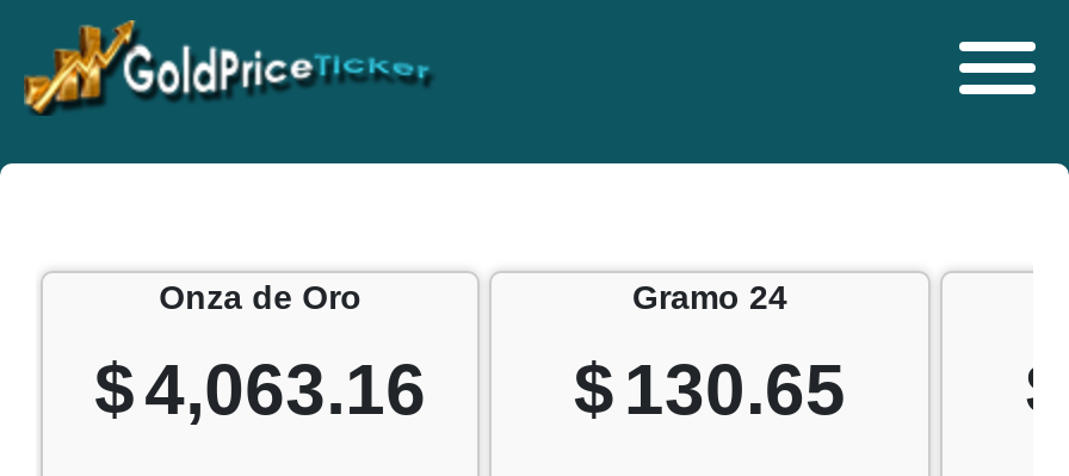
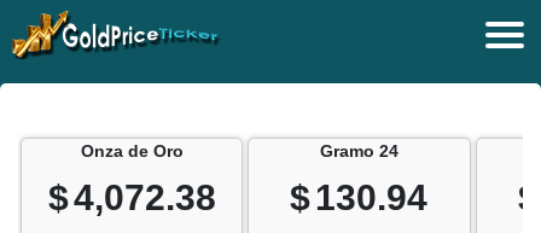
[95,350,426,428] $ 4,063.16 -> [48,177,216,217] $ 4,072.38
[574,350,846,428] $ 130.65 -> [290,177,428,217] $ 130.94

